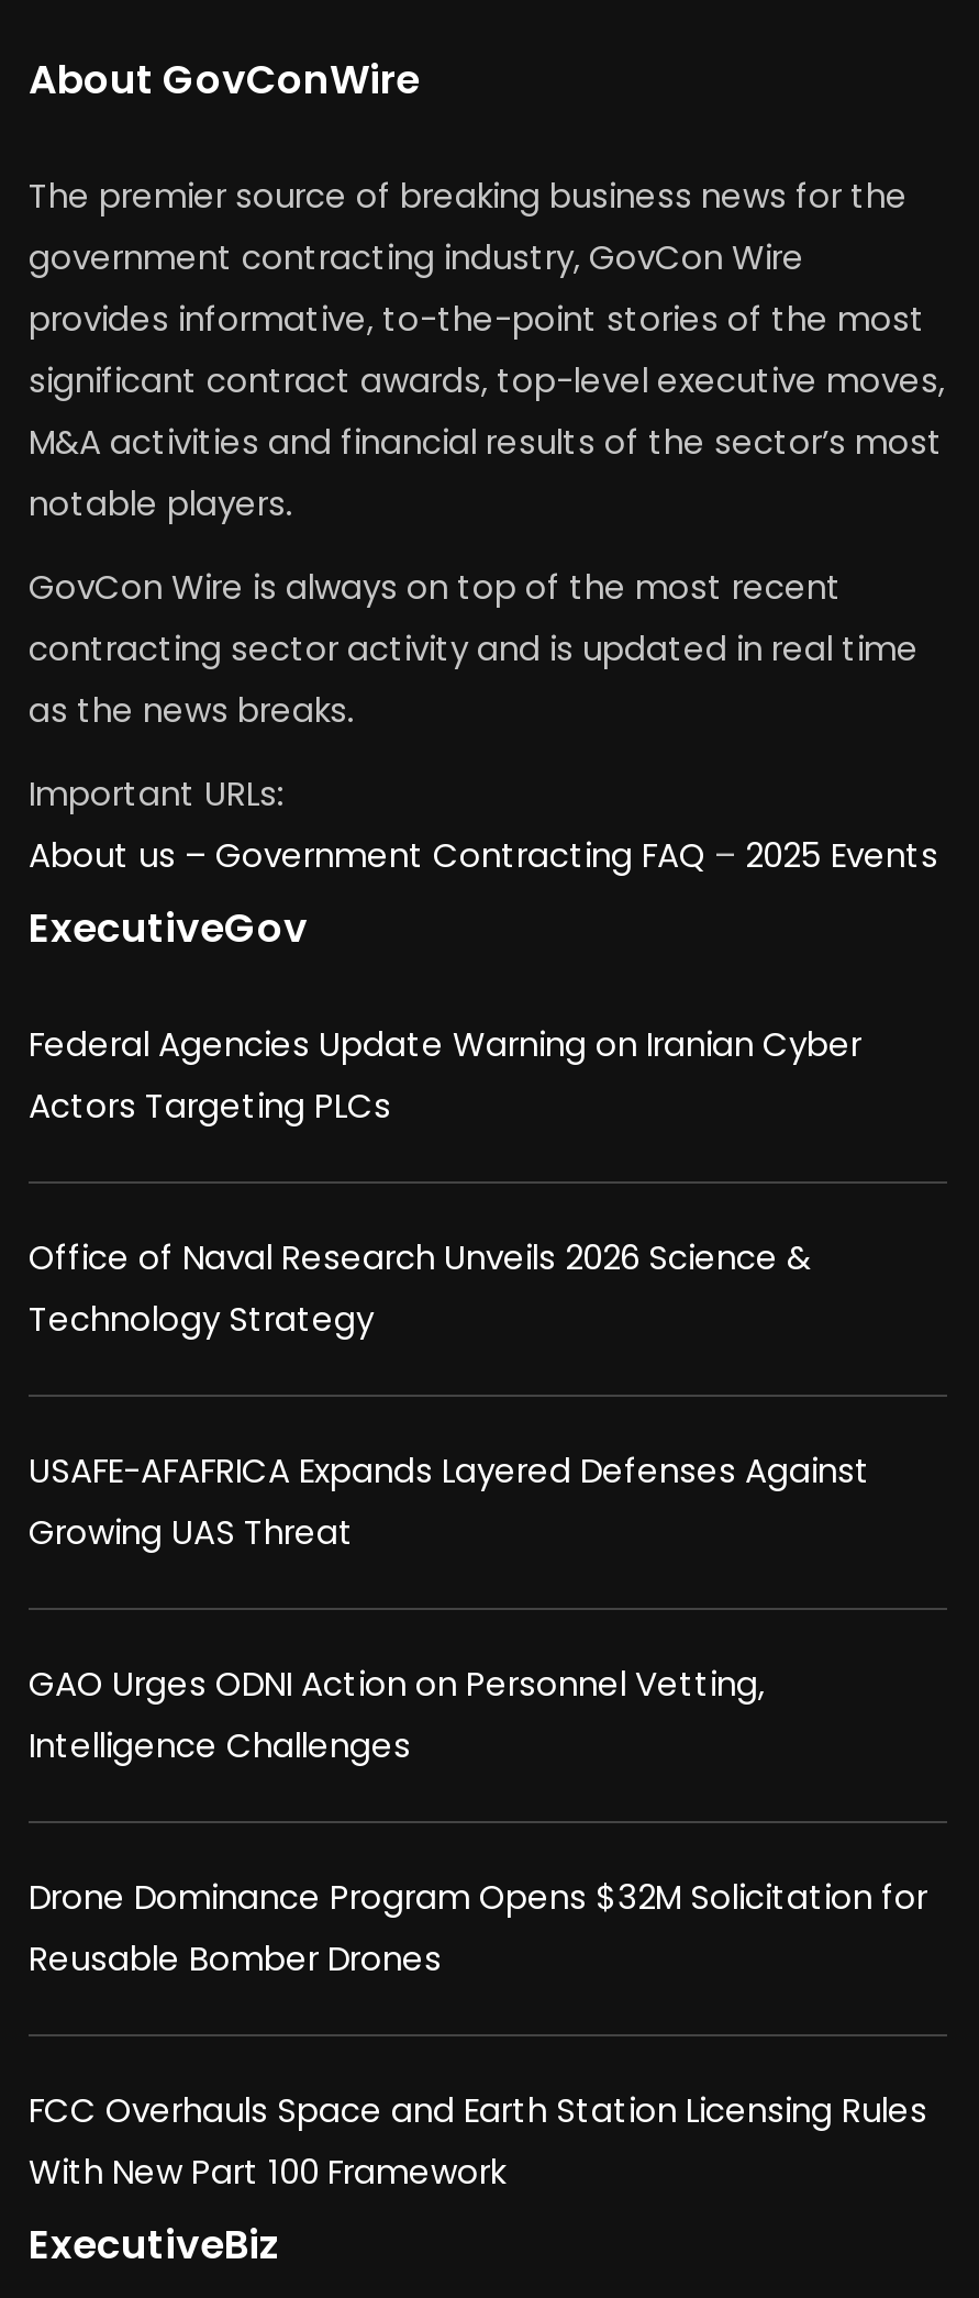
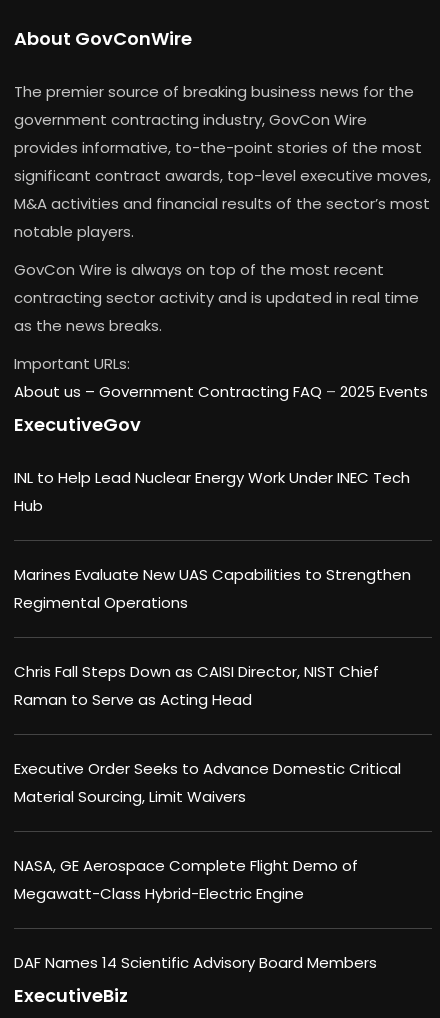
[29,1021,861,1129] Federal Agencies Update Warning on Iranian Cyber | Actors Targeting PLCs -> [14,467,410,516] INL to Help Lead Nuclear Energy Work Under INEC Tech | Hub
[29,1234,811,1342] Office of Naval Research Unveils 2026 Science & | Technology Strategy -> [14,564,411,613] Marines Evaluate New UAS Capabilities to Strengthen | Regimental Operations
[29,1448,870,1555] USAFE-AFAFRICA Expands Layered Defenses Against | Growing UAS Threat -> [14,661,379,710] Chris Fall Steps Down as CAISI Director, NIST Chief | Raman to Serve as Acting Head
[29,1661,765,1769] GAO Urges ODNI Action on Personnel Vetting, | Intelligence Challenges -> [14,758,401,807] Executive Order Seeks to Advance Domestic Critical | Material Sourcing, Limit Waivers
[29,1874,927,1982] Drone Dominance Program Opens $32M Solicitation for | Reusable Bomber Drones -> [14,855,358,904] NASA, GE Aerospace Complete Flight Demo of | Megawatt-Class Hybrid-Electric Engine
[29,2087,927,2195] FCC Overhauls Space and Earth Station Licensing Rules | With New Part 100 Framework -> [14,952,377,973] DAF Names 14 Scientific Advisory Board Members

